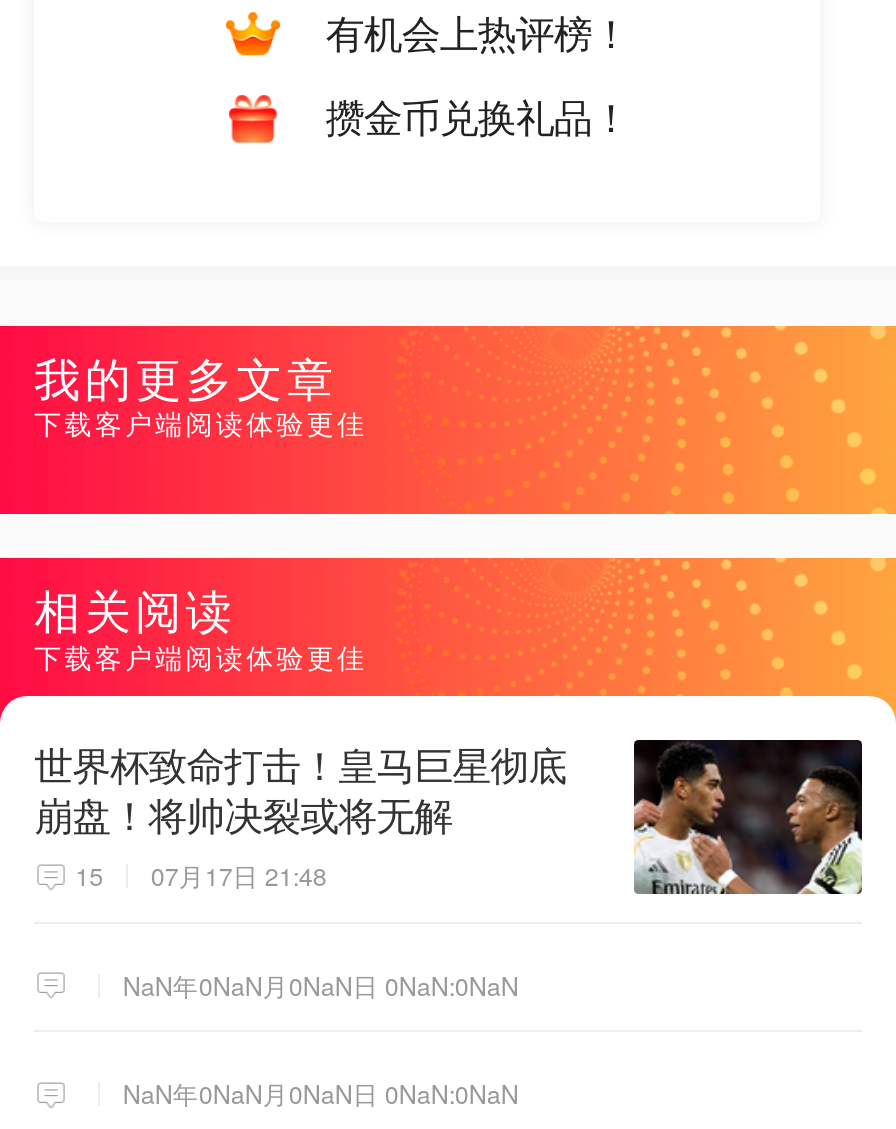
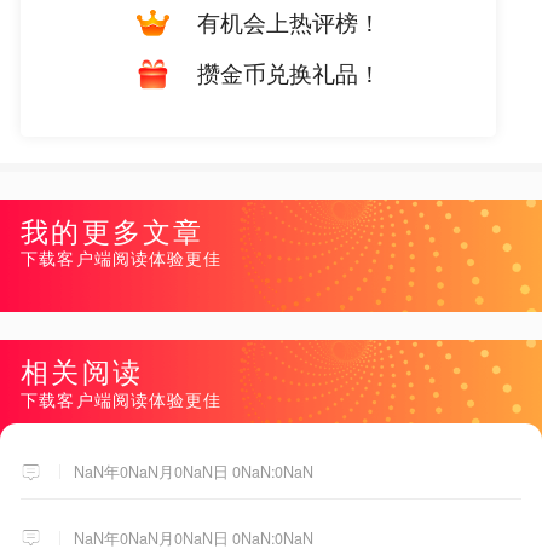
[34,737,864,896] [image] | 世界杯致命打击！皇马巨星彻底 | 崩盘！将帅决裂或将无解 | 15 | 07月17日 21:48 -> none

